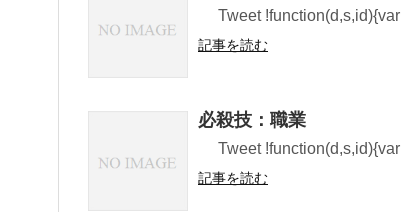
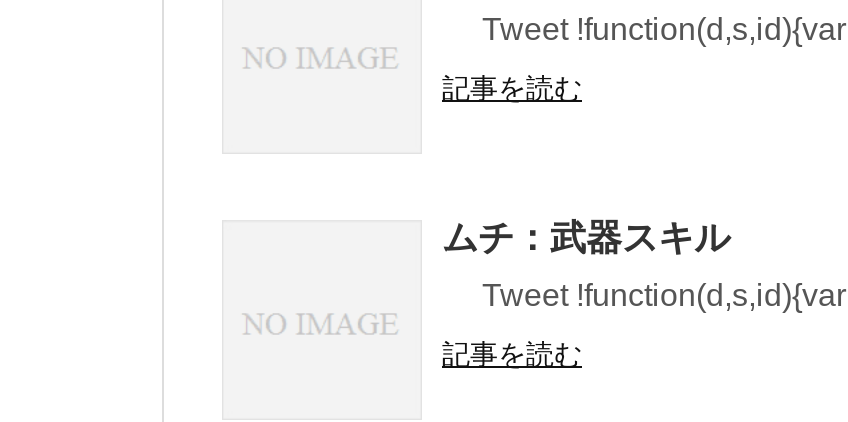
[198,110,306,130] 必殺技：職業 -> [442,219,730,259] ムチ：武器スキル

